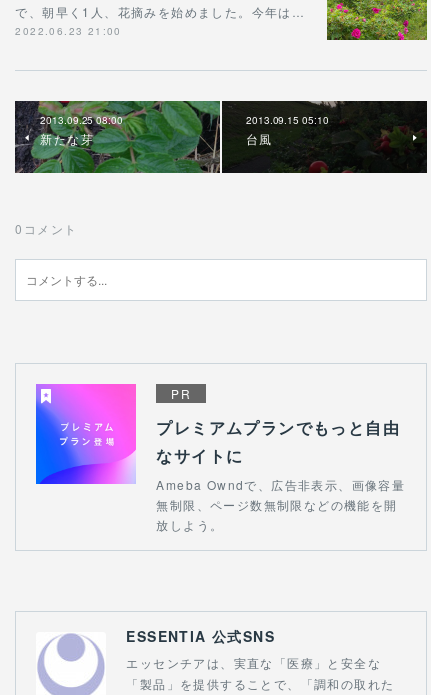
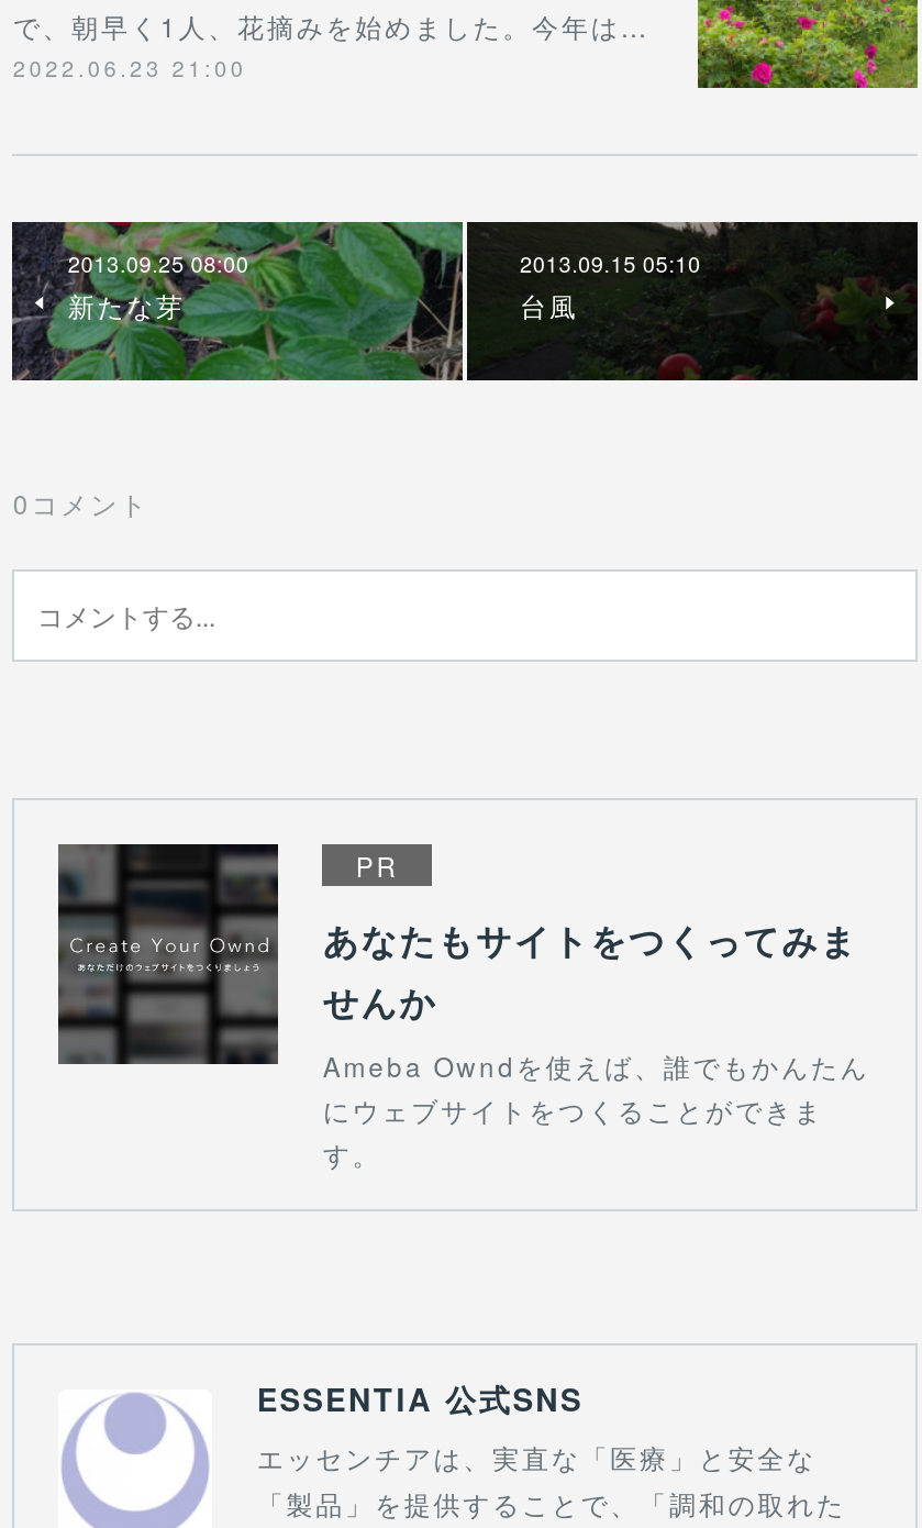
[35,383,405,533] [image] | プレミアムプランでもっと自由 | なサイトに | Ameba Owndで、広告非表示、画像容量 | 無制限、ページ数無制限などの機能を開 | 放しよう。 -> [56,842,870,1172] [image] | あなたもサイトをつくってみま | せんか | Ameba Owndを使えば、誰でもかんたん | にウェブサイトをつくることができま | す。

